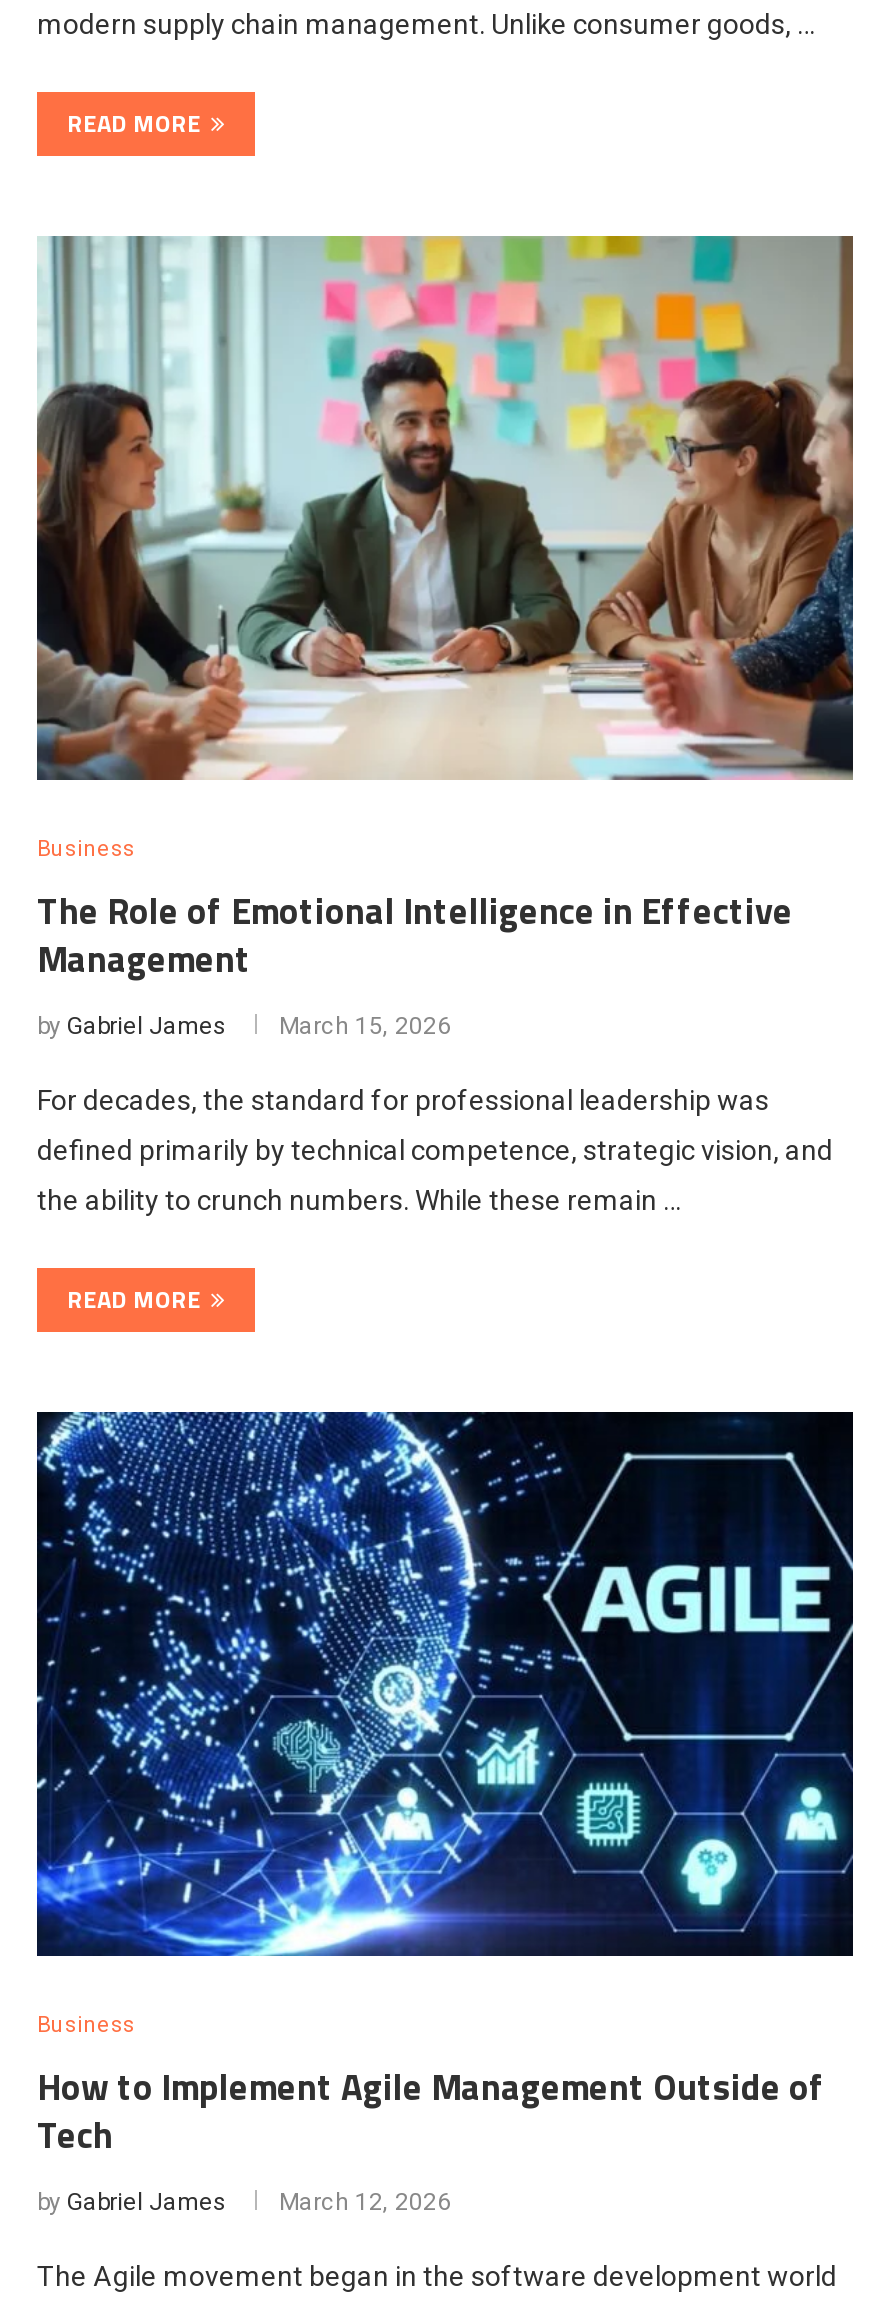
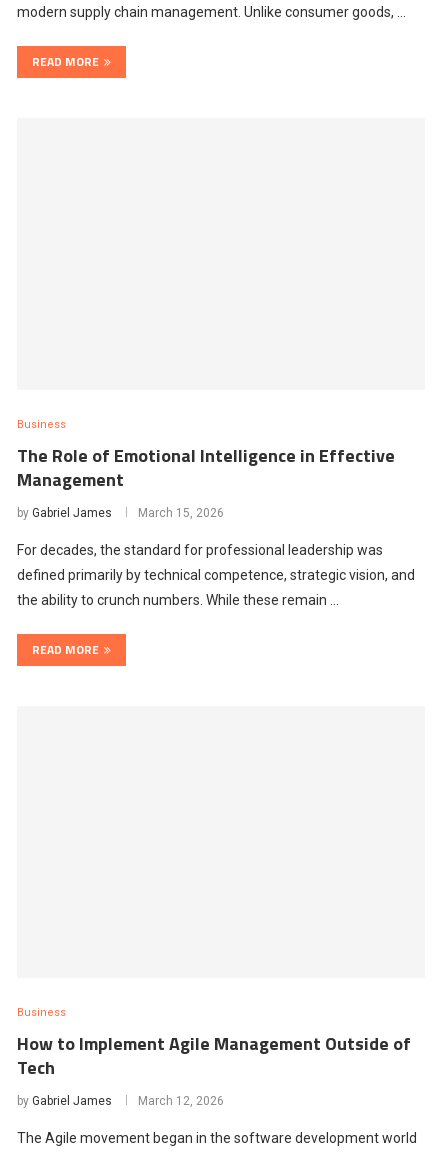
[35,234,855,782] [image] -> none
[35,1410,855,1958] [image] -> none

